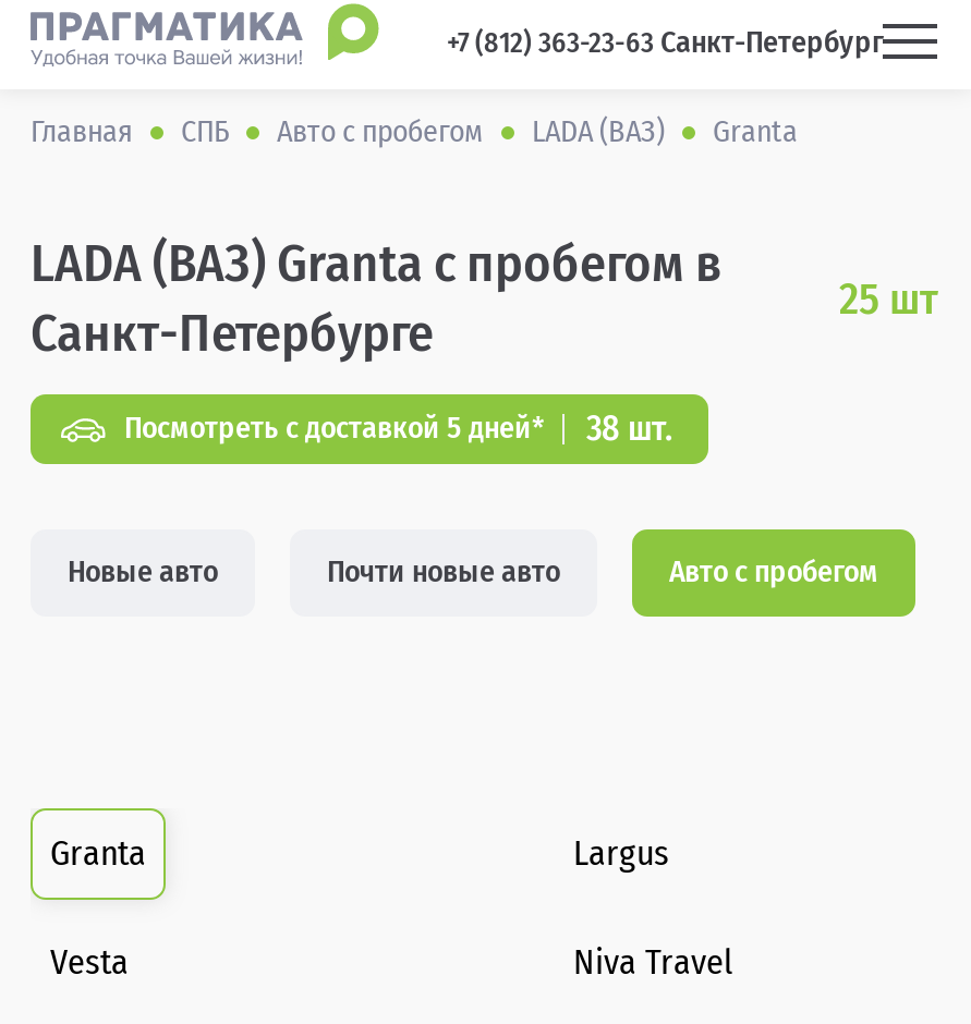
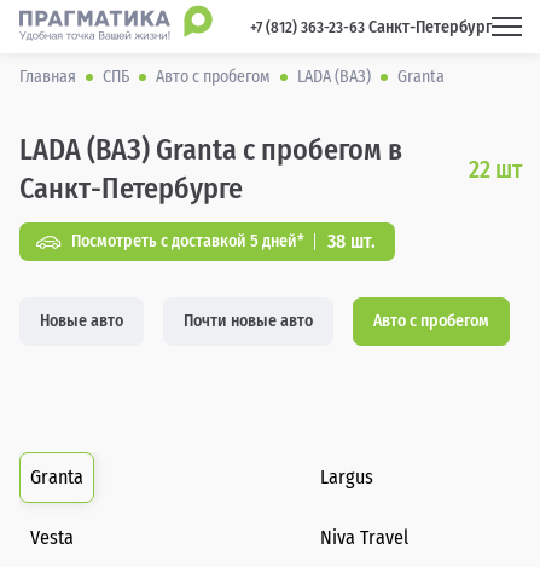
[839,272,937,325] 25 шт -> [469,155,522,184] 22 шт

